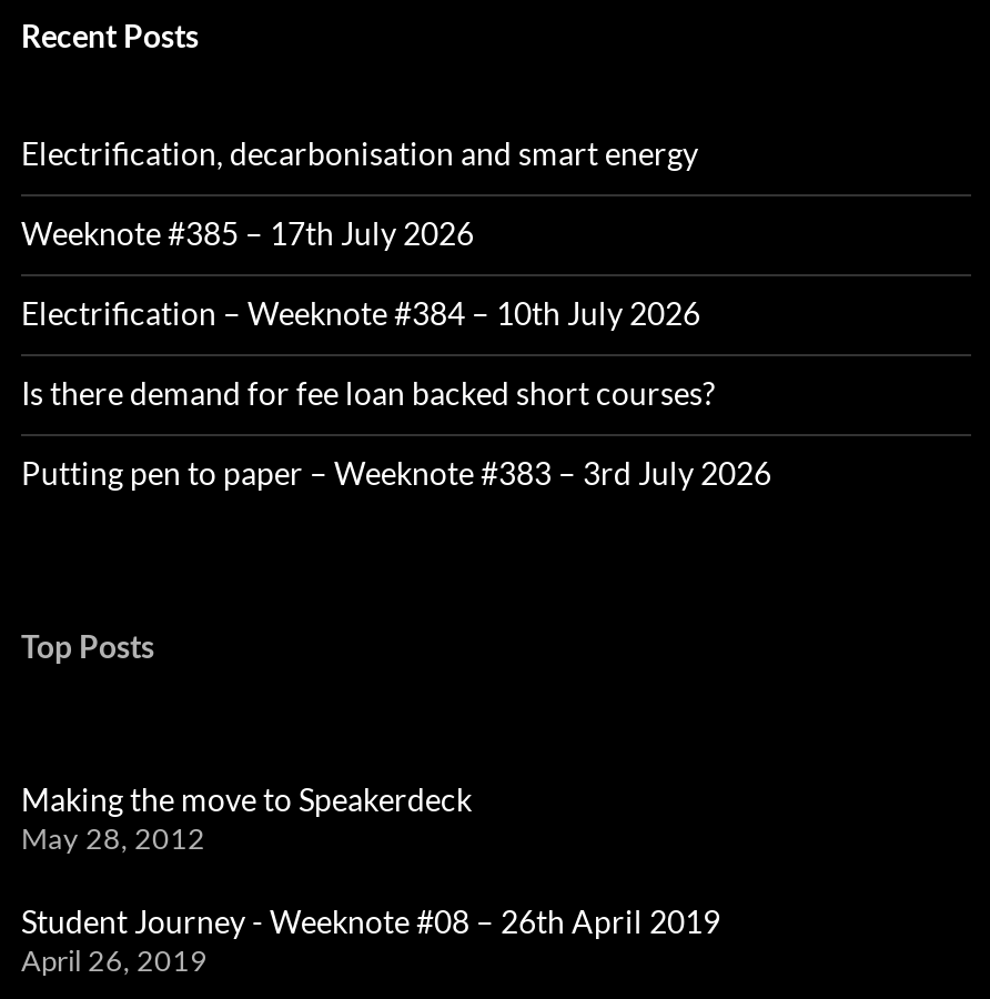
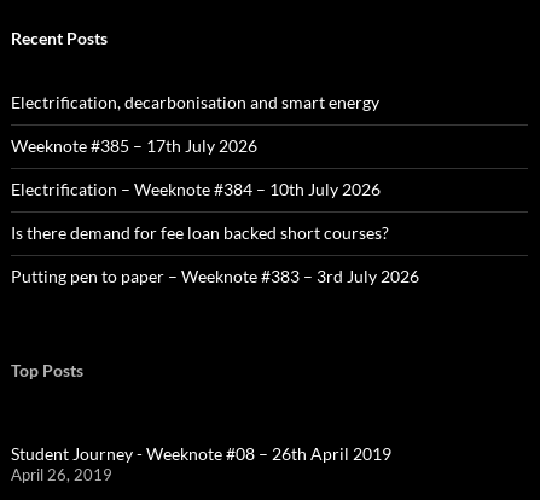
[21,781,472,856] Making the move to Speakerdeck | May 28, 2012 -> none

